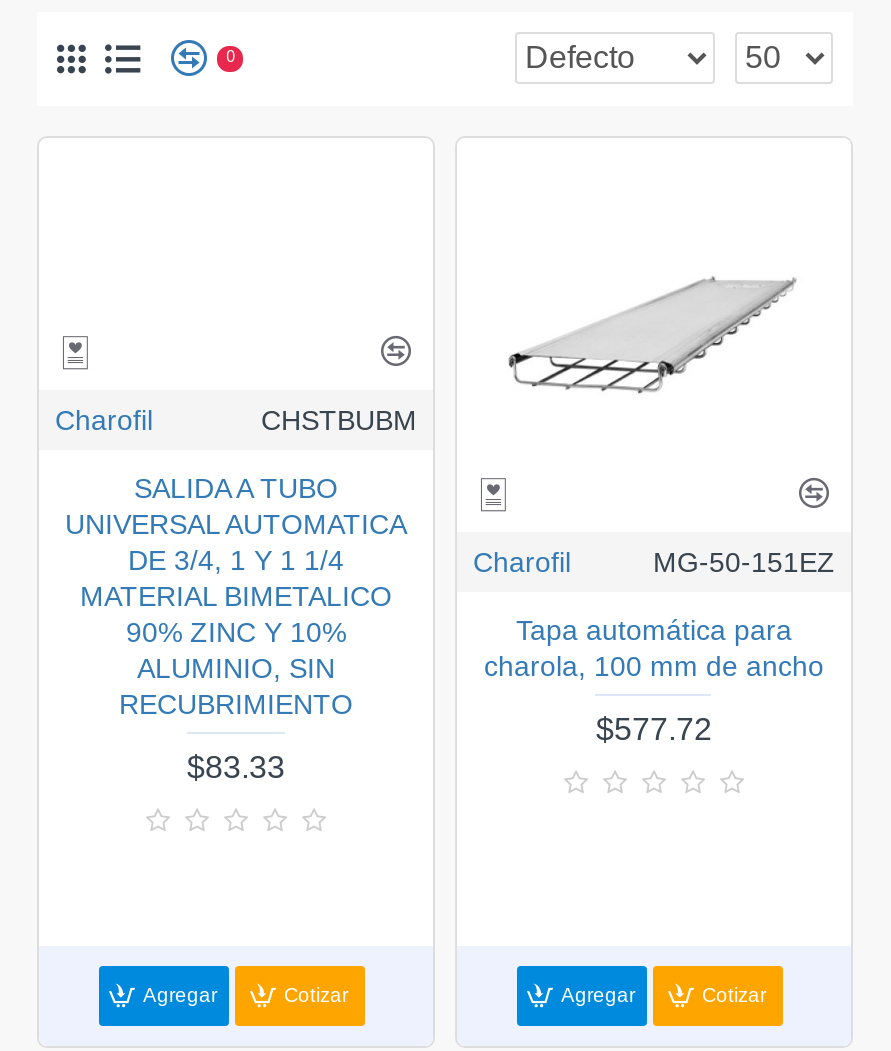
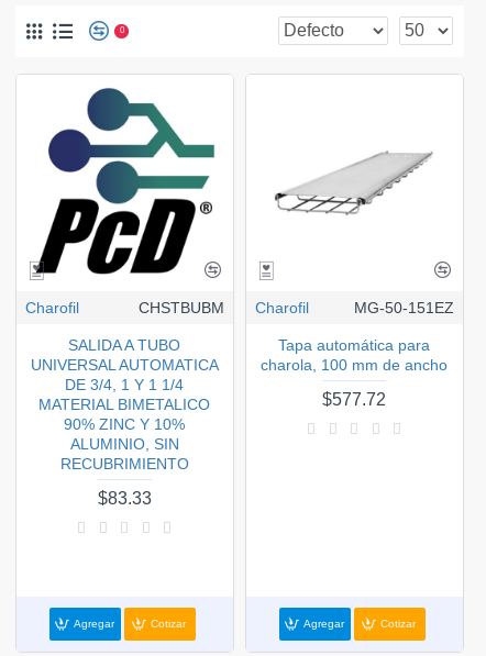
none -> [35,87,216,275] [image]

